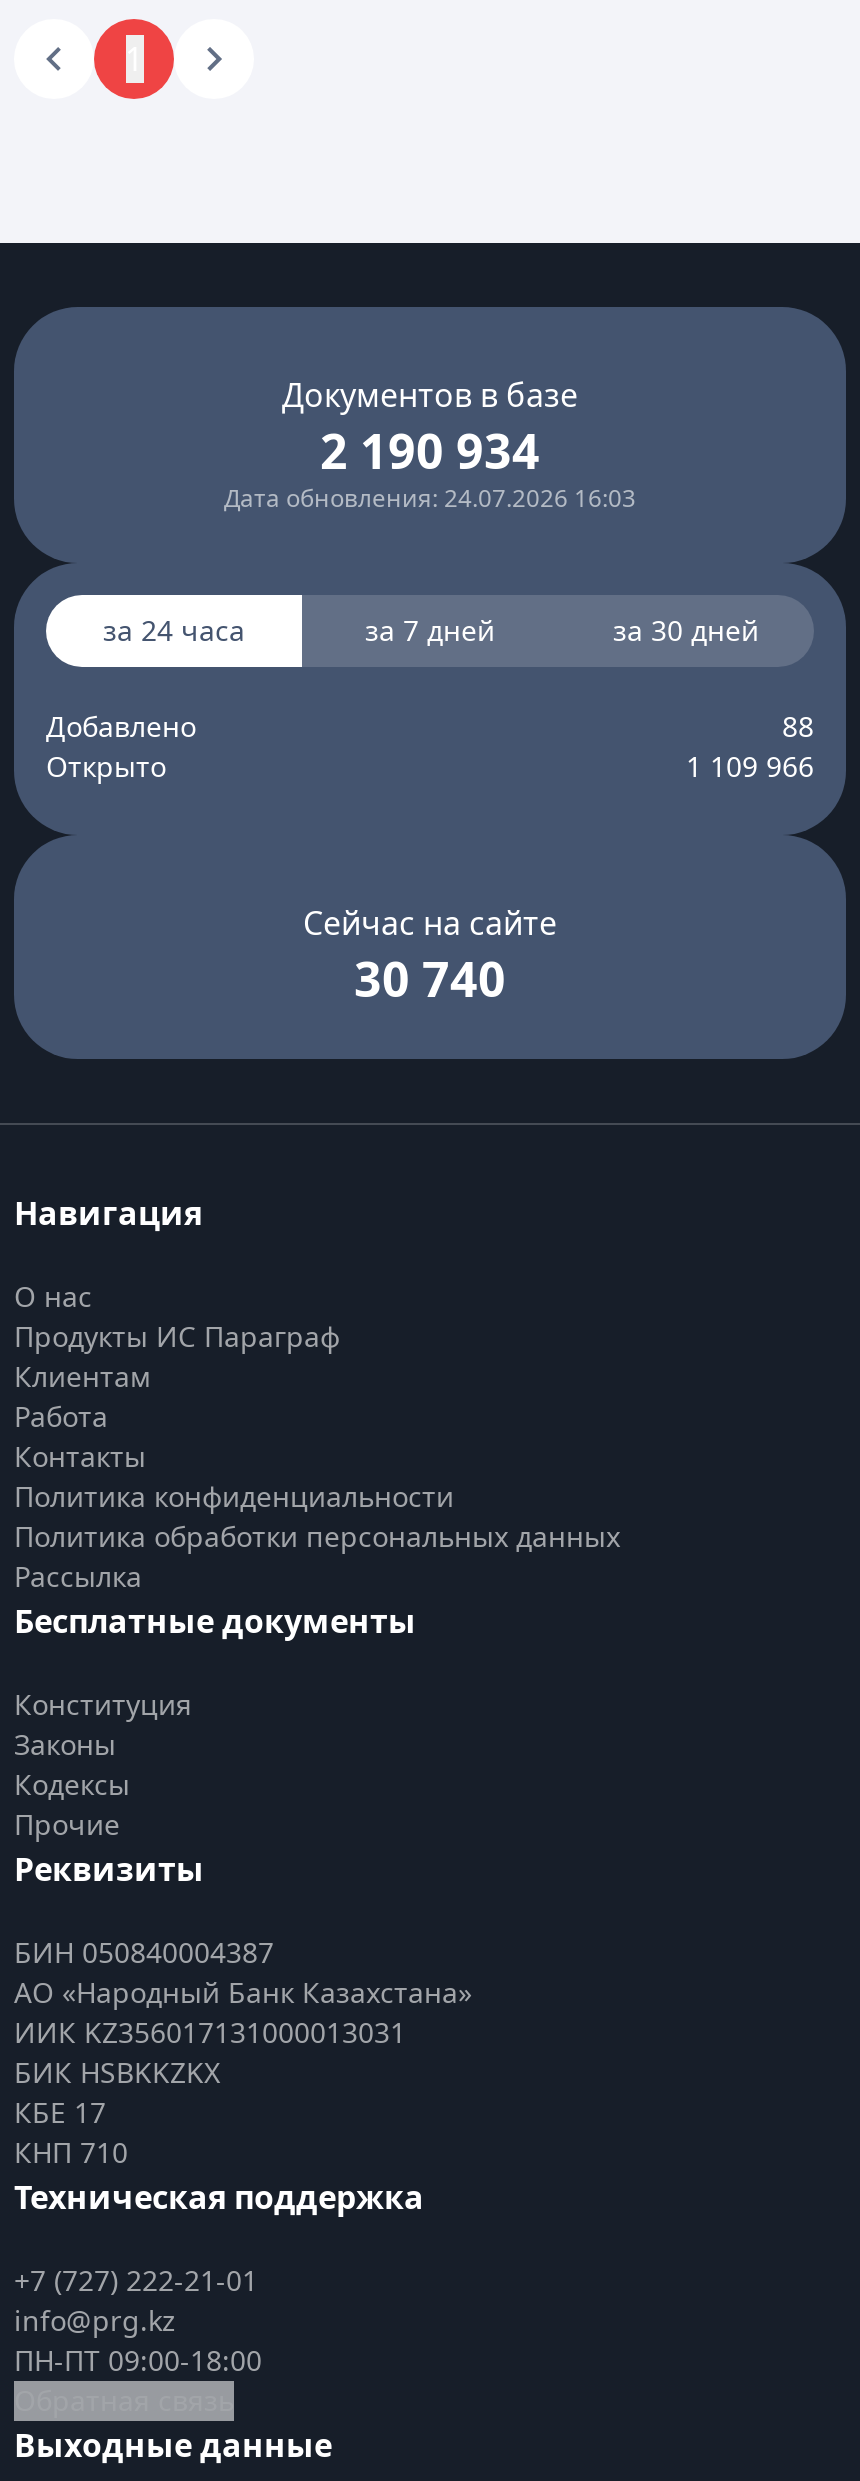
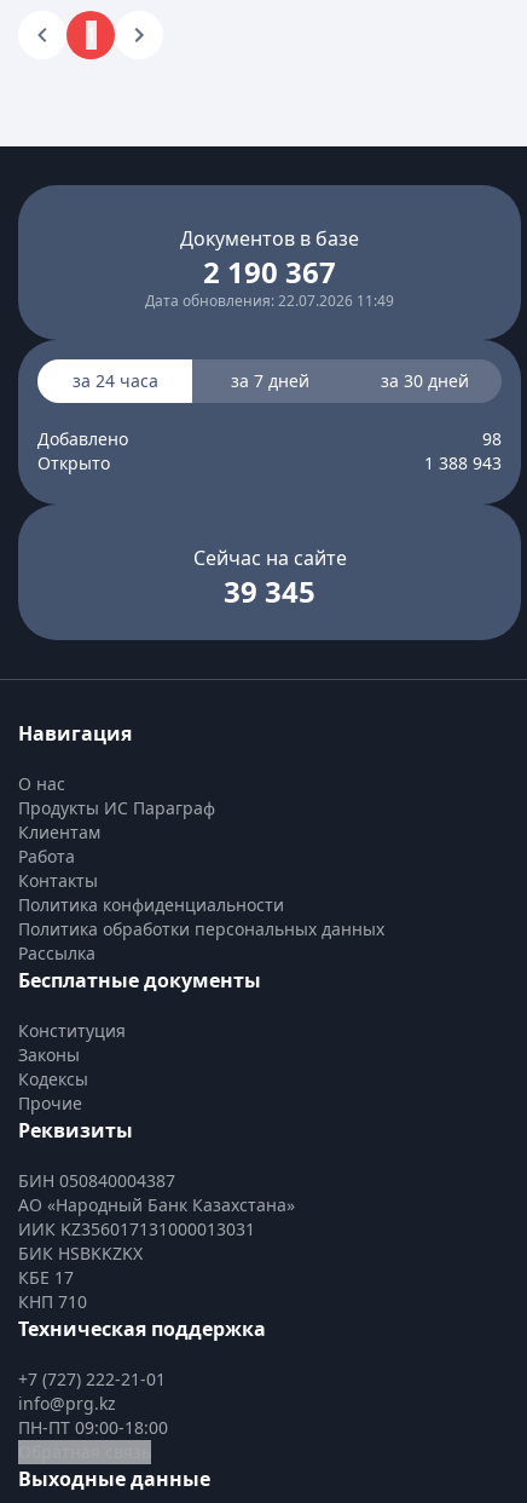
[320,417,540,483] 2 190 934 -> [203,252,336,292] 2 190 367
[224,481,636,515] Дата обновления: 24.07.2026 16:03 -> [145,290,394,311] Дата обновления: 22.07.2026 11:49
[782,707,814,745] 88 -> [482,427,502,450] 98
[686,747,814,785] 1 109 966 -> [424,451,502,474] 1 388 943
[354,945,506,1011] 30 740 -> [224,571,315,611] 39 345

